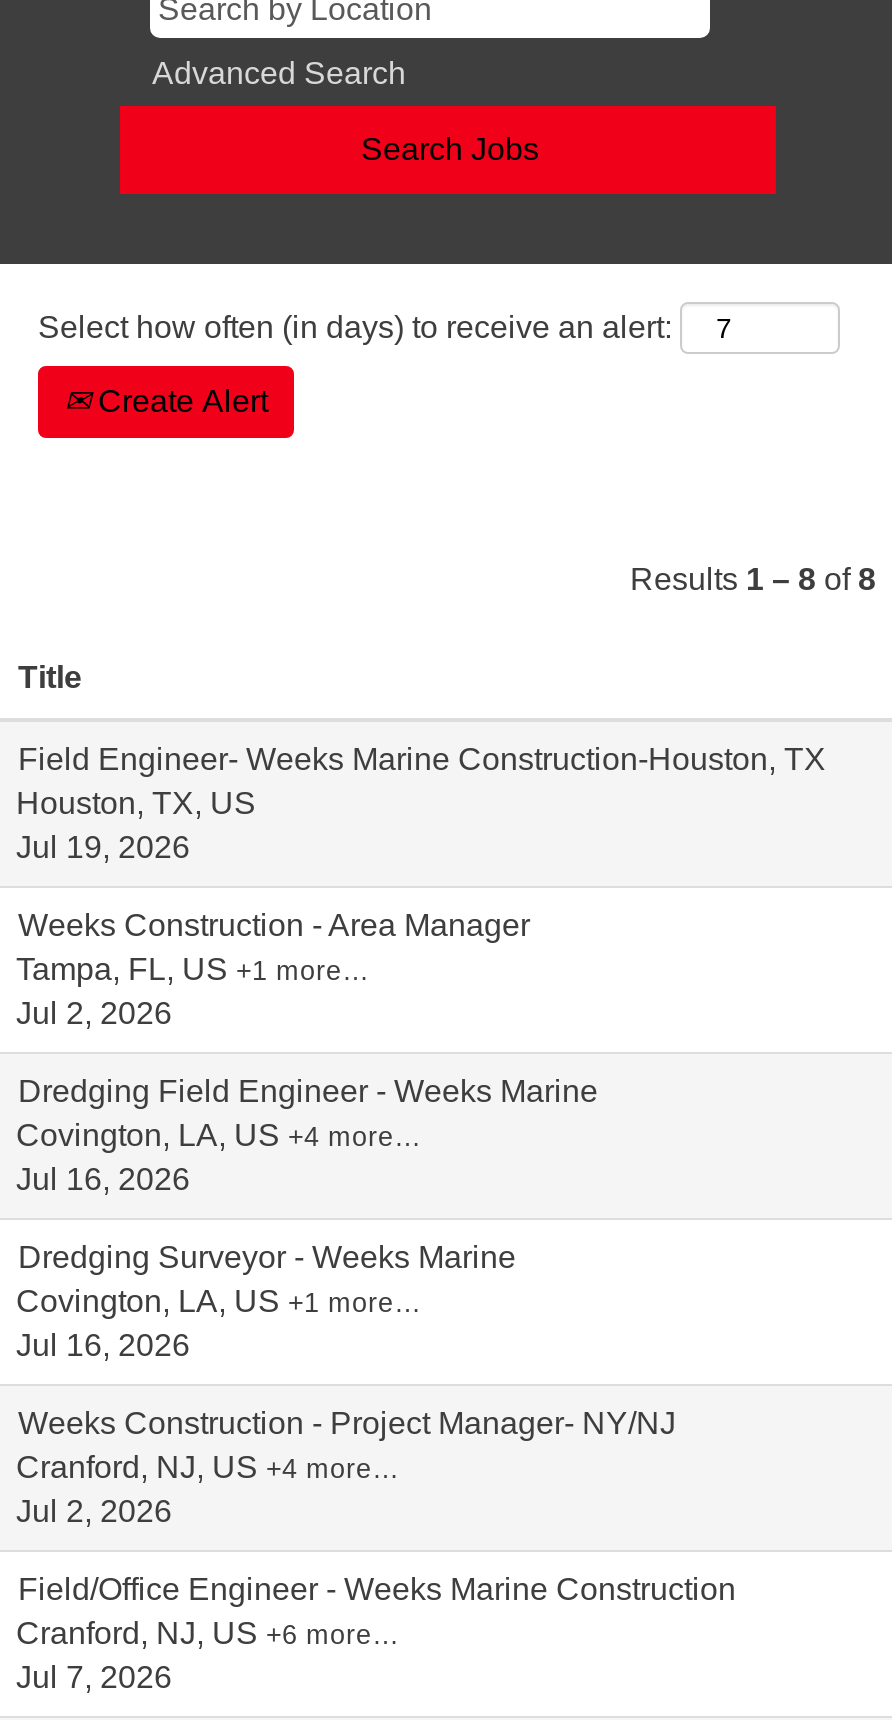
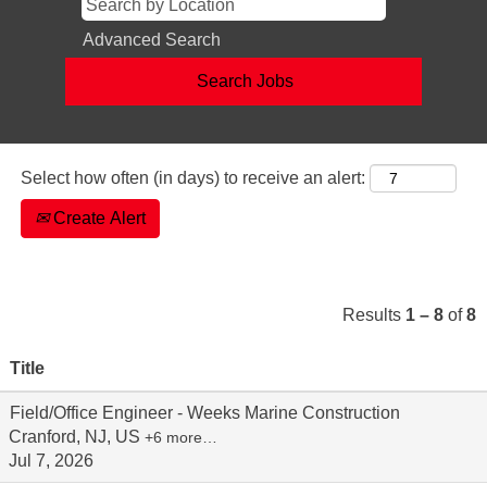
[16,742,826,1528] Field Engineer- Weeks Marine Construction-Houston, TX | Houston, TX, US | Jul 19, 2026 | Weeks Construction - Area Manager | Tampa, FL, US +1 more… | Jul 2, 2026 | Dredging Field Engineer - Weeks Marine | Covington, LA, US +4 more… | Jul 16, 2026 | Dredging Surveyor - Weeks Marine | Covington, LA, US +1 more… | Jul 16, 2026 | Weeks Construction - Project Manager- NY/NJ | Cranford, NJ, US +4 more… | Jul 2, 2026 -> none

